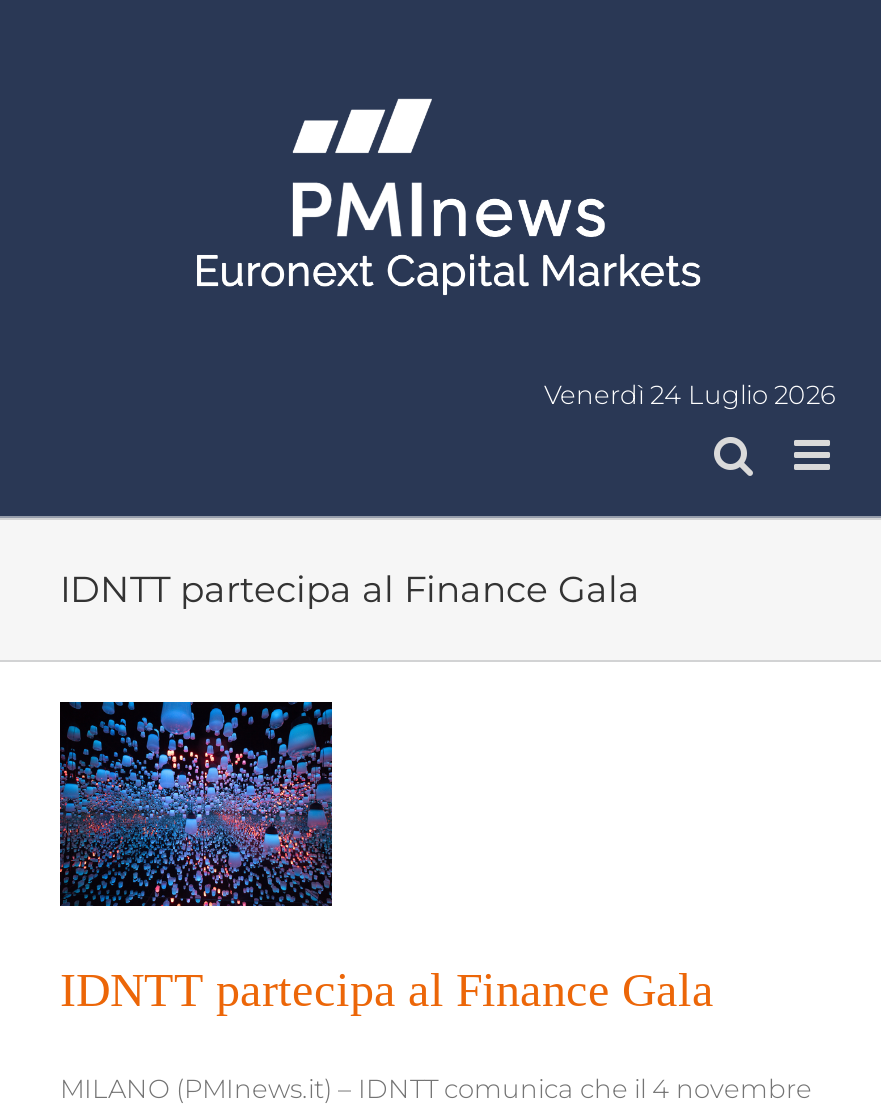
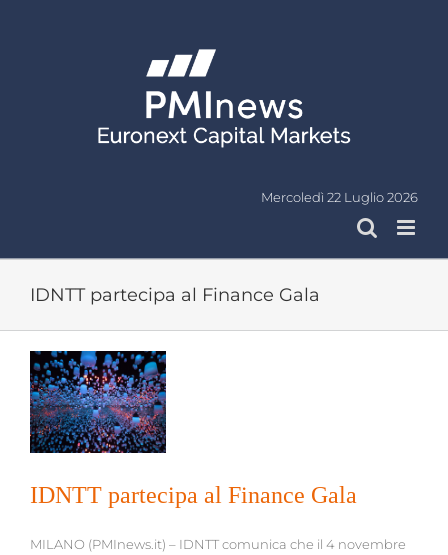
[544,380,836,410] Venerdì 24 Luglio 2026 -> [261,190,418,205] Mercoledì 22 Luglio 2026

